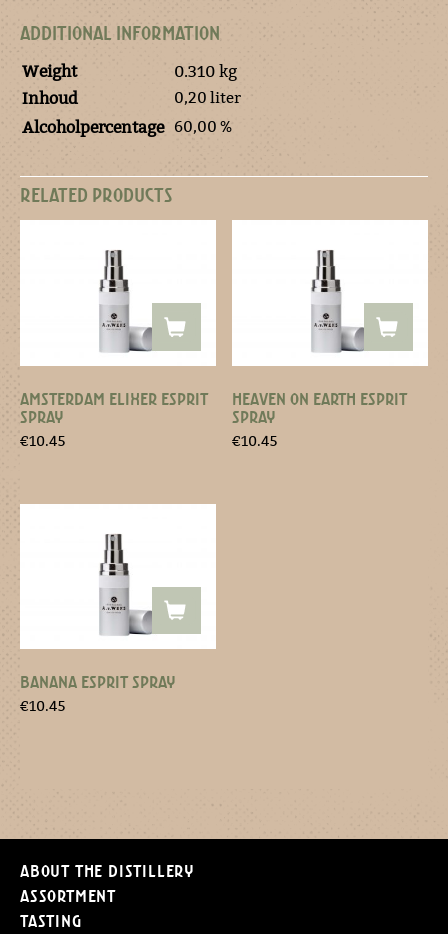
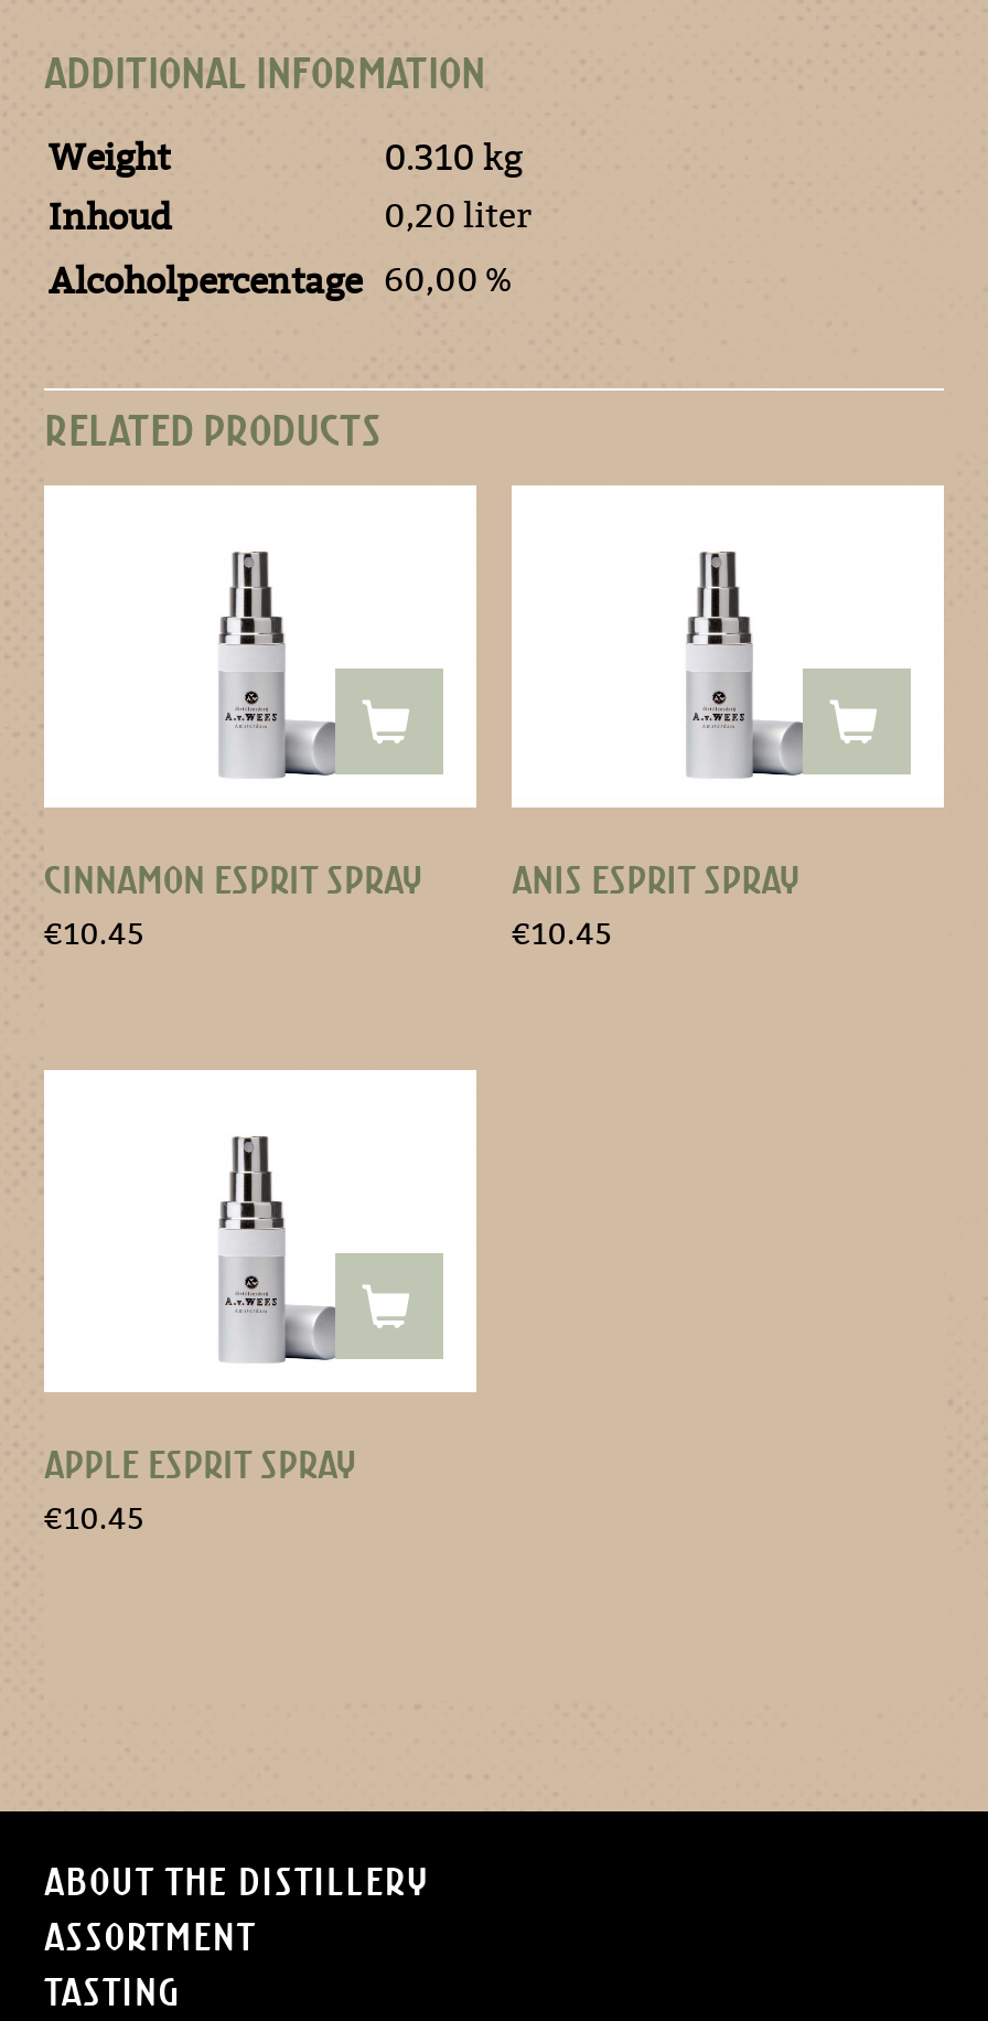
[20,389,208,427] AMSTERDAM ELIXER ESPRIT | SPRAY -> [44,858,423,902] CINNAMON ESPRIT SPRAY
[232,389,407,427] HEAVEN ON EARTH ESPRIT | SPRAY -> [512,858,801,902] ANIS ESPRIT SPRAY
[20,672,176,692] BANANA ESPRIT SPRAY -> [44,1443,357,1487] APPLE ESPRIT SPRAY

